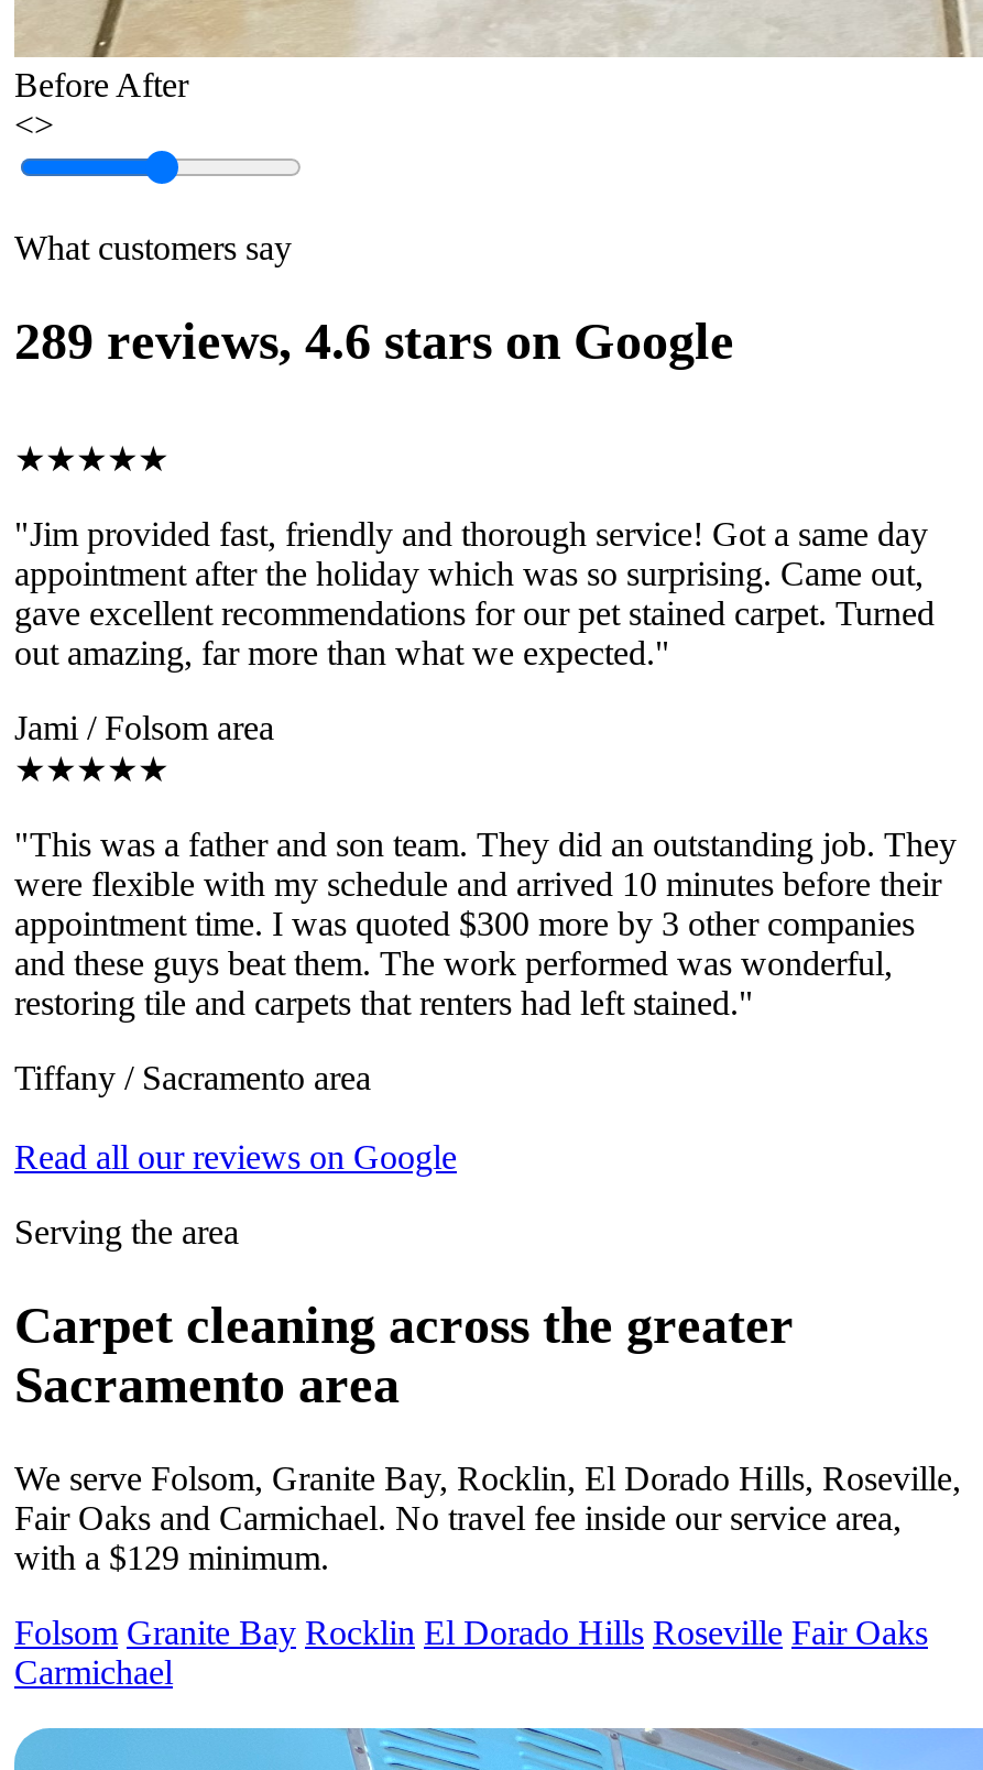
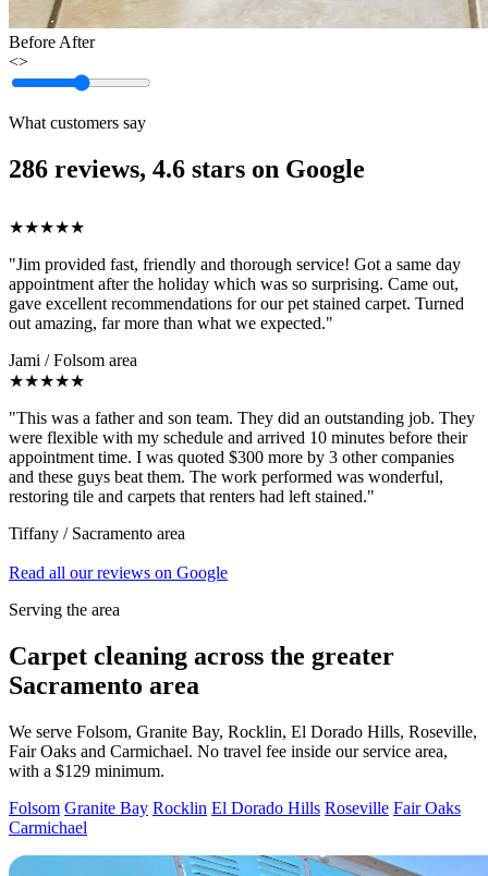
[14,312,734,369] 289 reviews, 4.6 stars on Google -> [9,154,365,183] 286 reviews, 4.6 stars on Google

